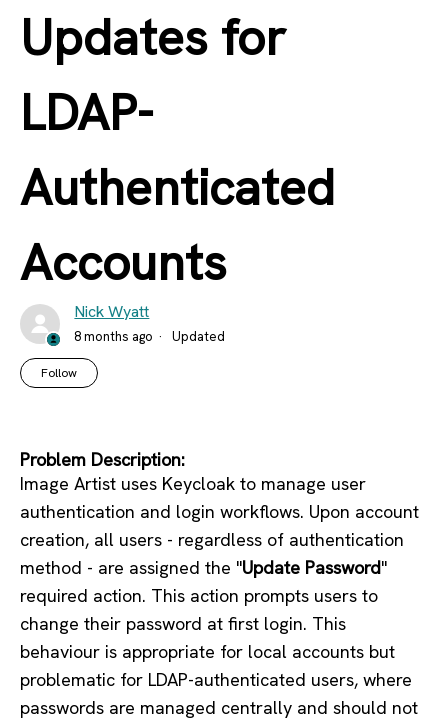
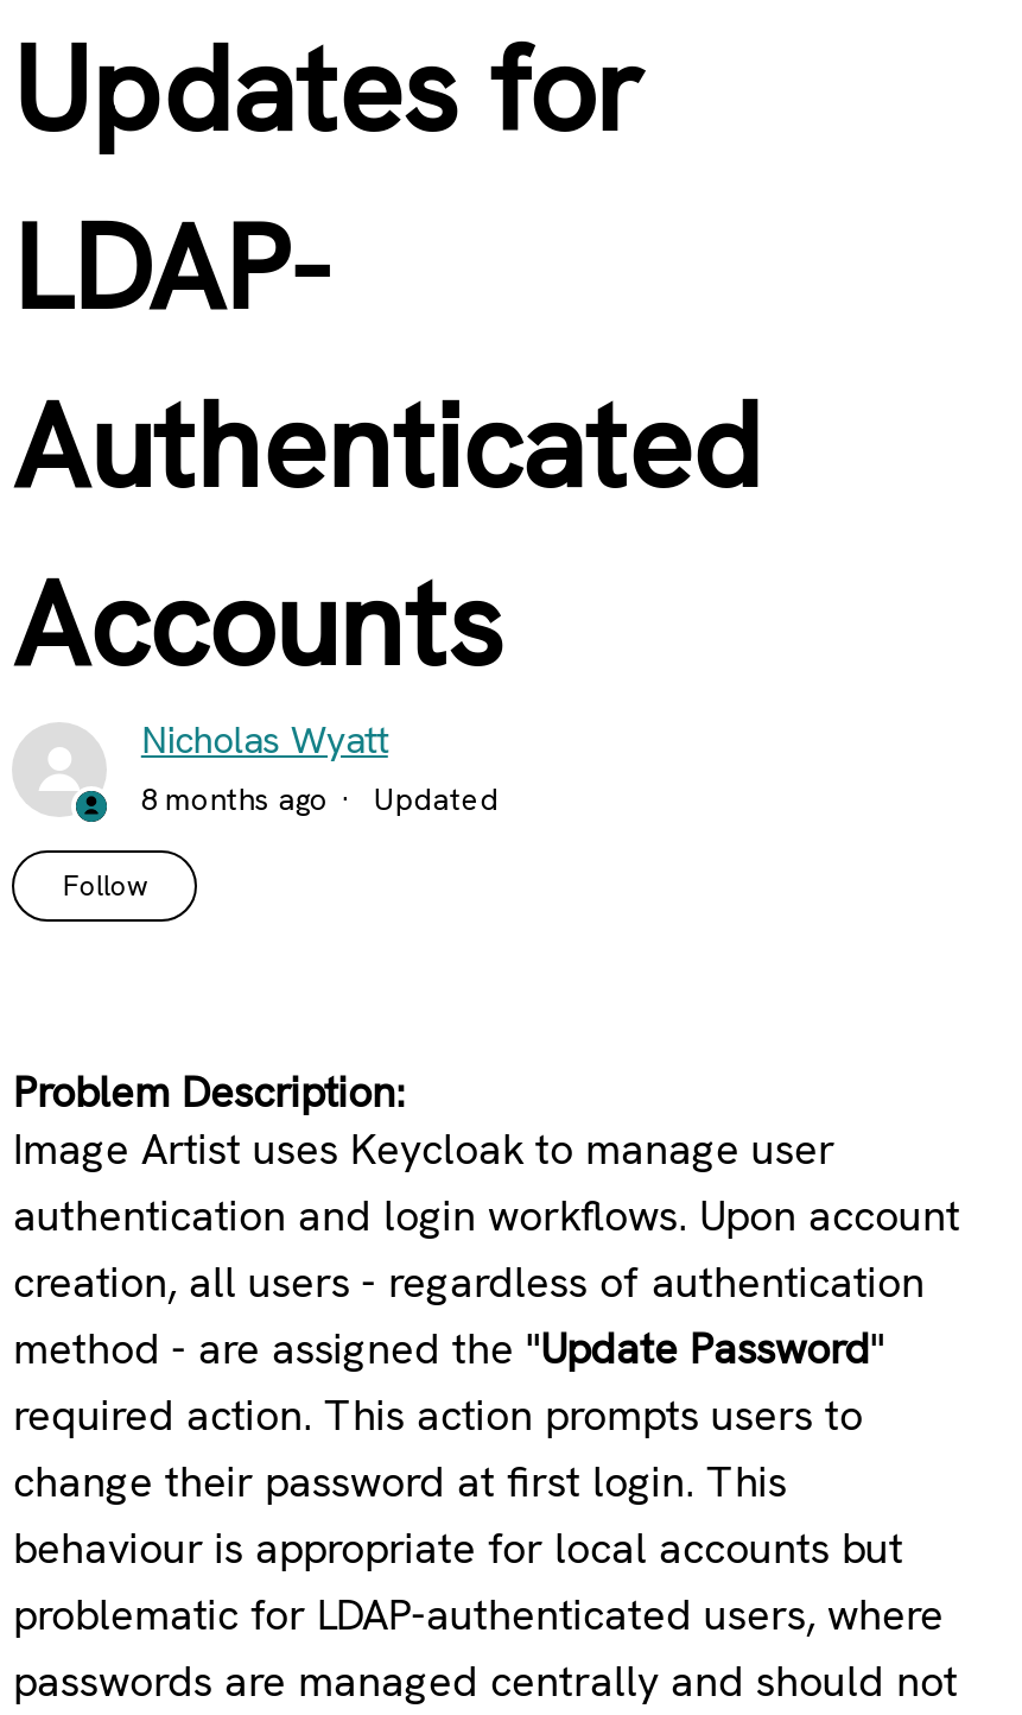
[74,301,149,322] Nick Wyatt -> [141,715,388,765] Nicholas Wyatt

